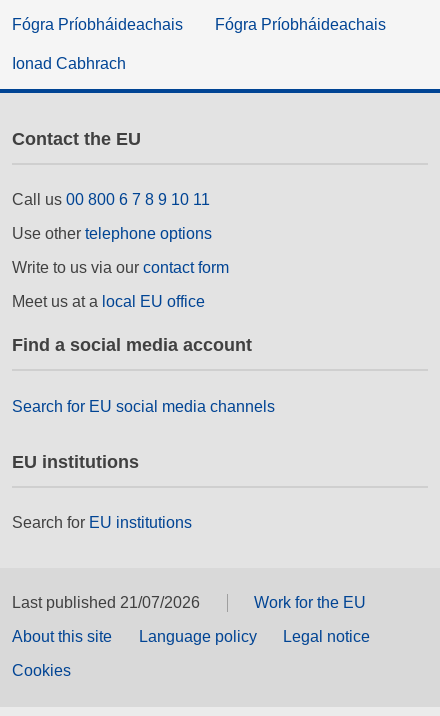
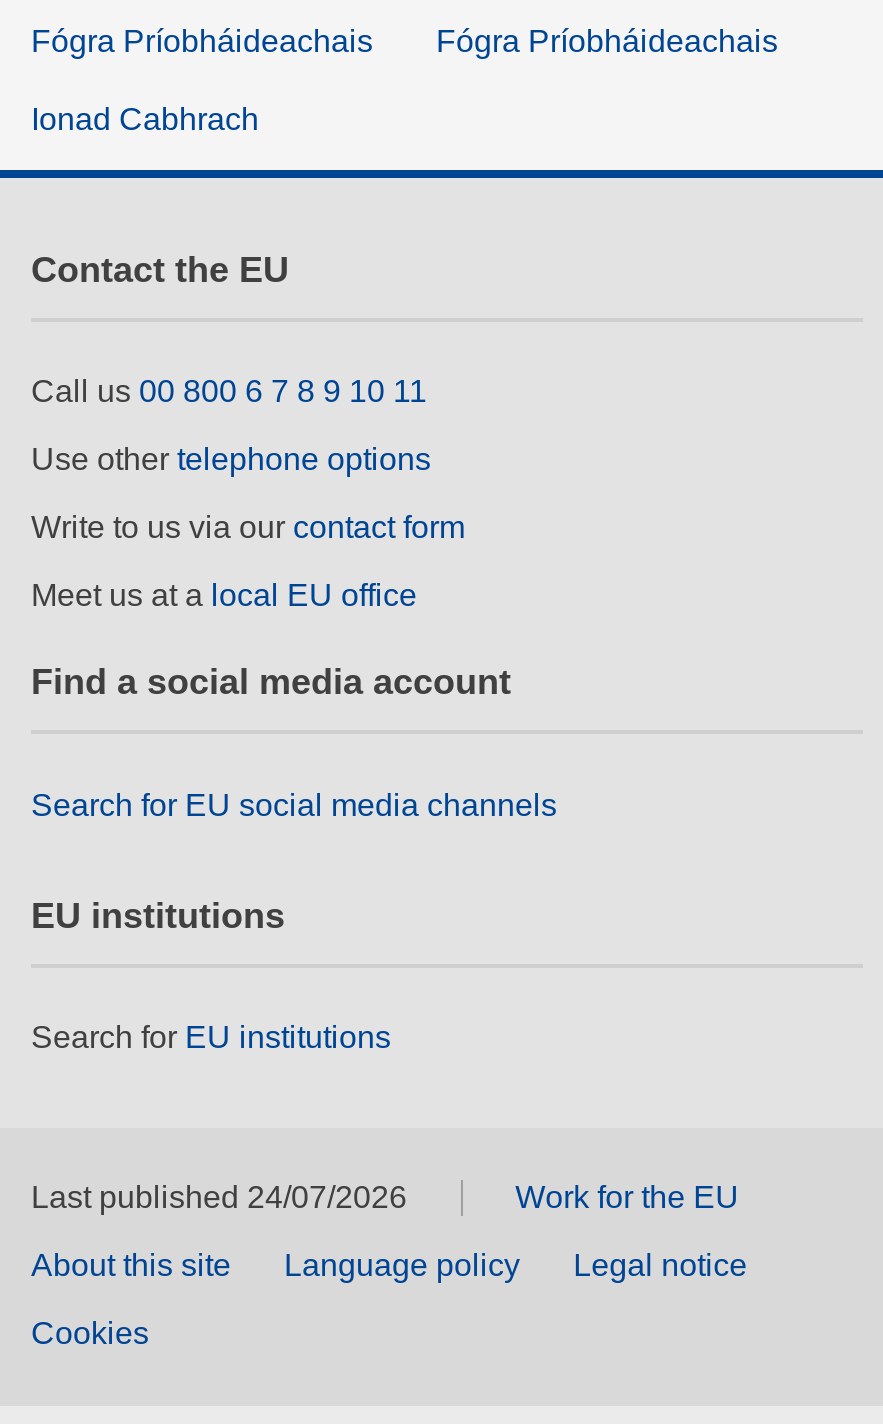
[12,594,200,611] Last published 21/07/2026 -> [31,1181,407,1215] Last published 24/07/2026

